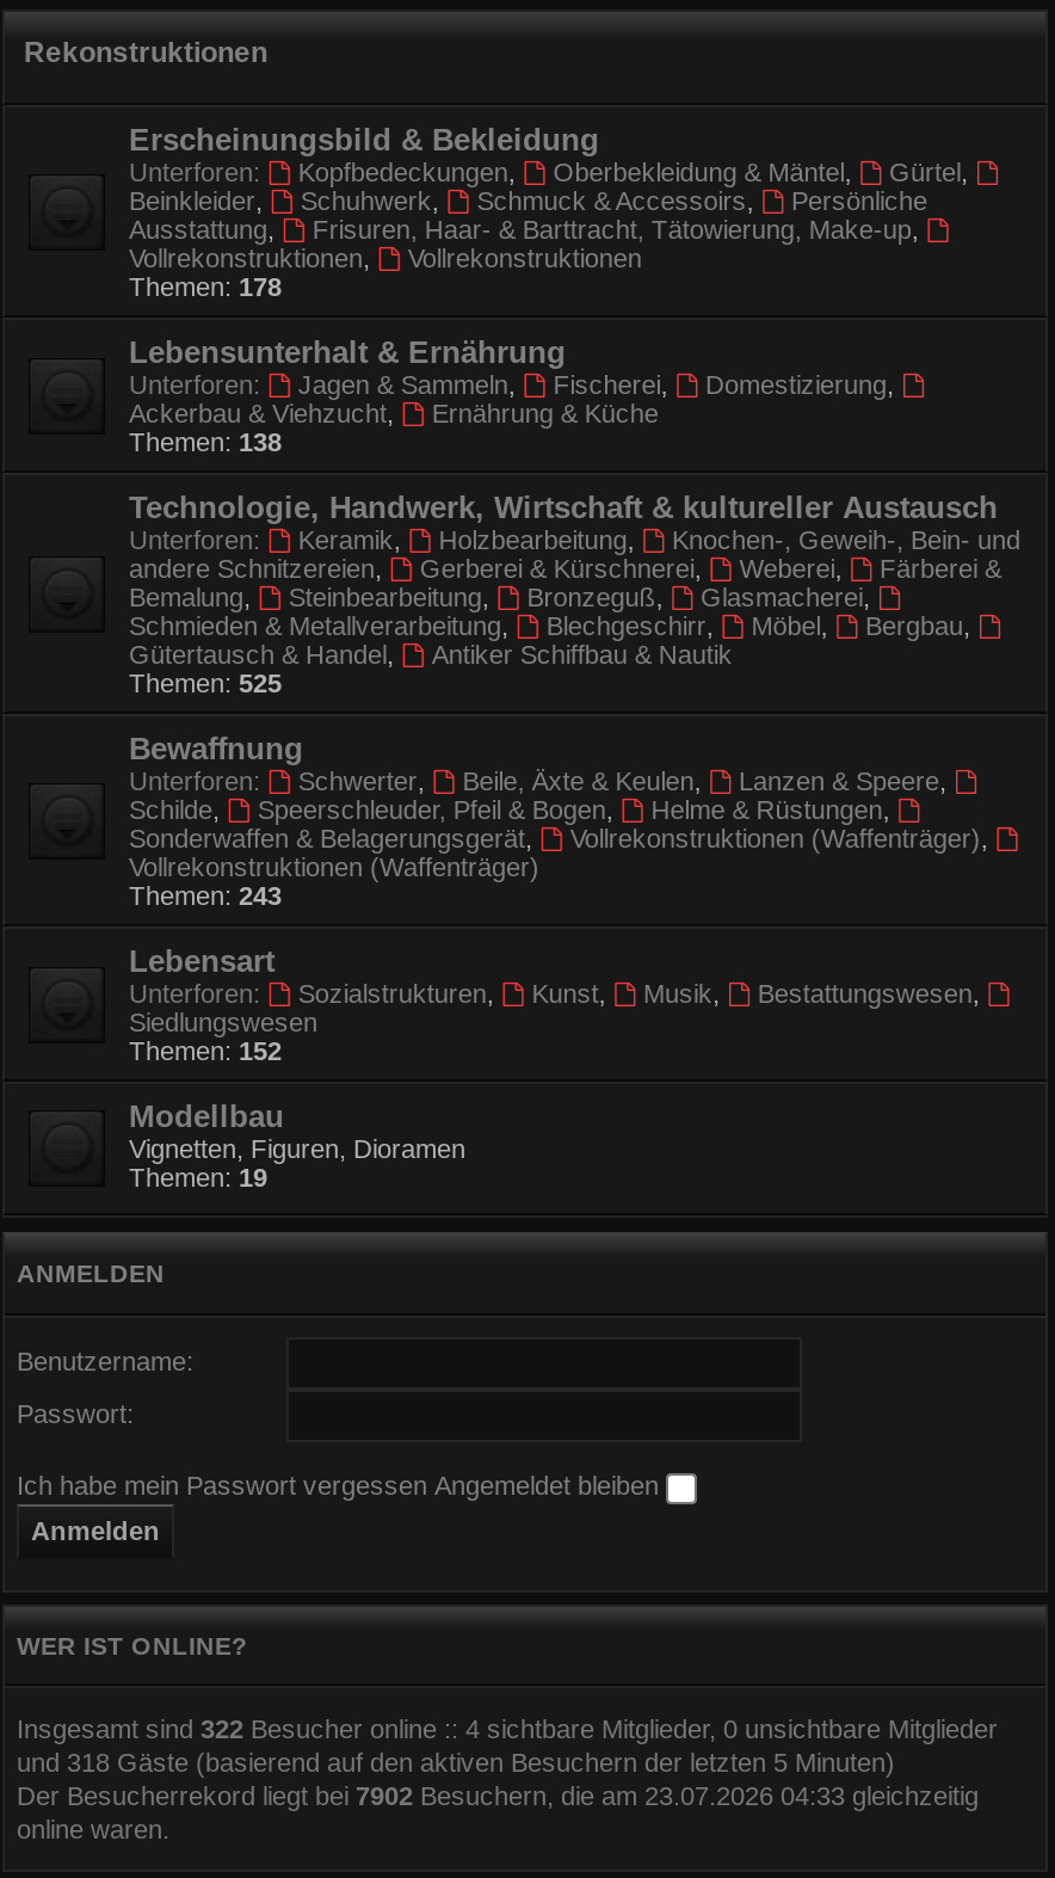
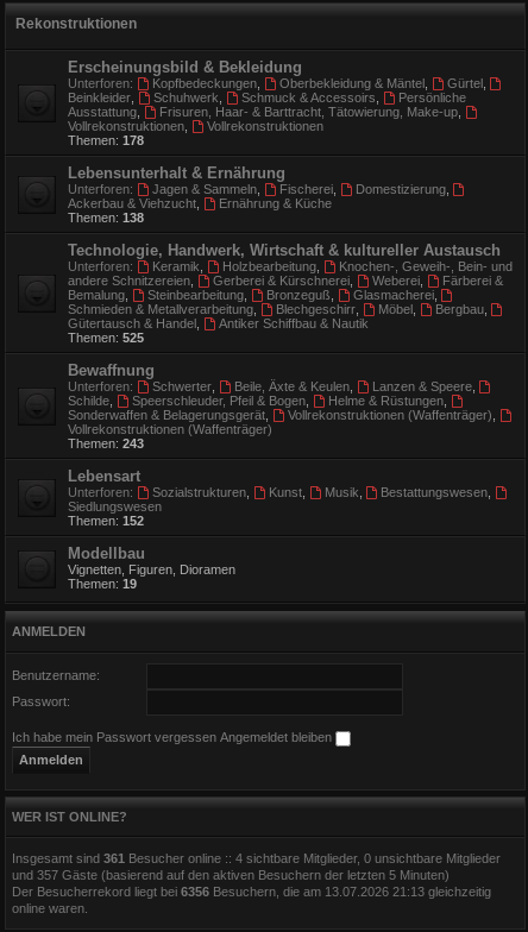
[17,1714,998,1743] Insgesamt sind 322 Besucher online :: 4 sichtbare Mitglieder, 0 unsichtbare Mitglieder -> [12,851,501,865] Insgesamt sind 361 Besucher online :: 4 sichtbare Mitglieder, 0 unsichtbare Mitglieder
[17,1748,895,1777] und 318 Gäste (basierend auf den aktiven Besuchern der letzten 5 Minuten) -> [12,868,450,882] und 357 Gäste (basierend auf den aktiven Besuchern der letzten 5 Minuten)
[17,1781,979,1810] Der Besucherrekord liegt bei 7902 Besuchern, die am 23.07.2026 04:33 gleichzeitig -> [12,884,491,899] Der Besucherrekord liegt bei 6356 Besuchern, die am 13.07.2026 21:13 gleichzeitig

